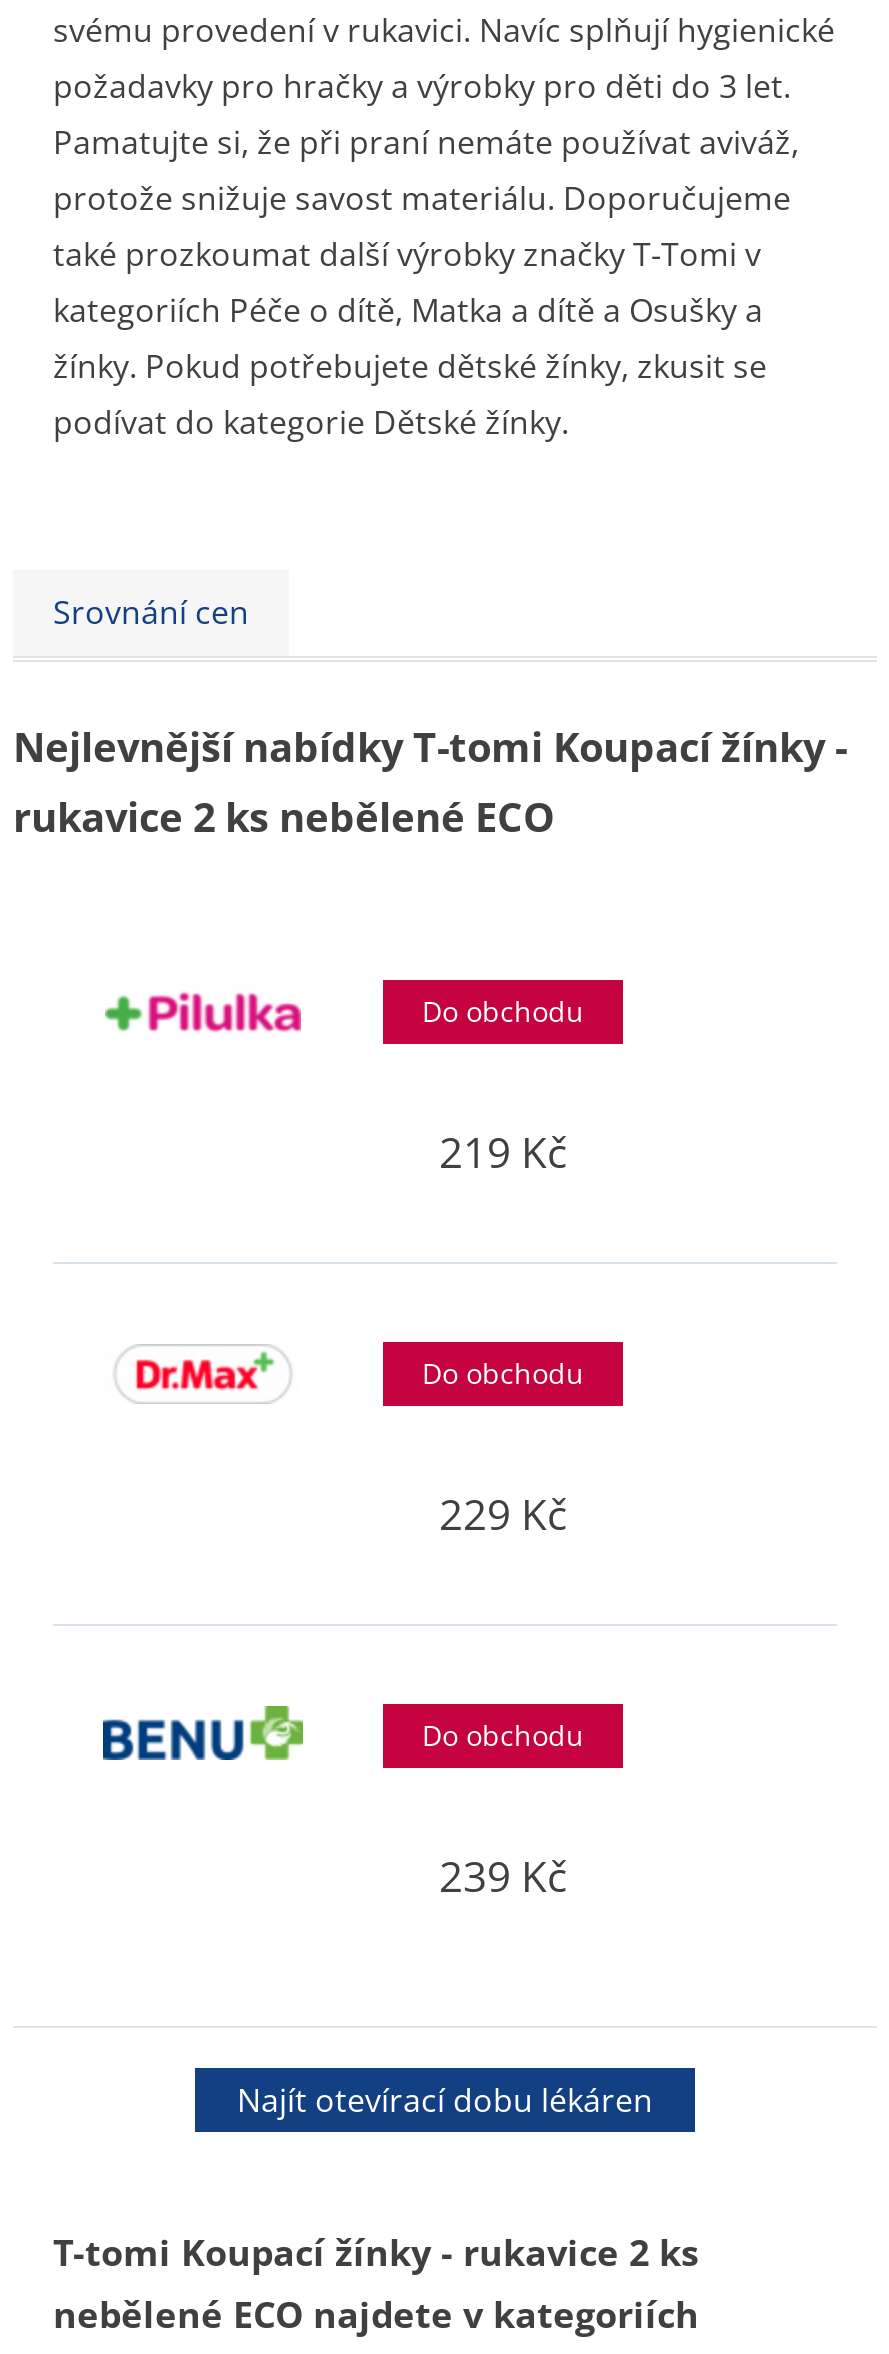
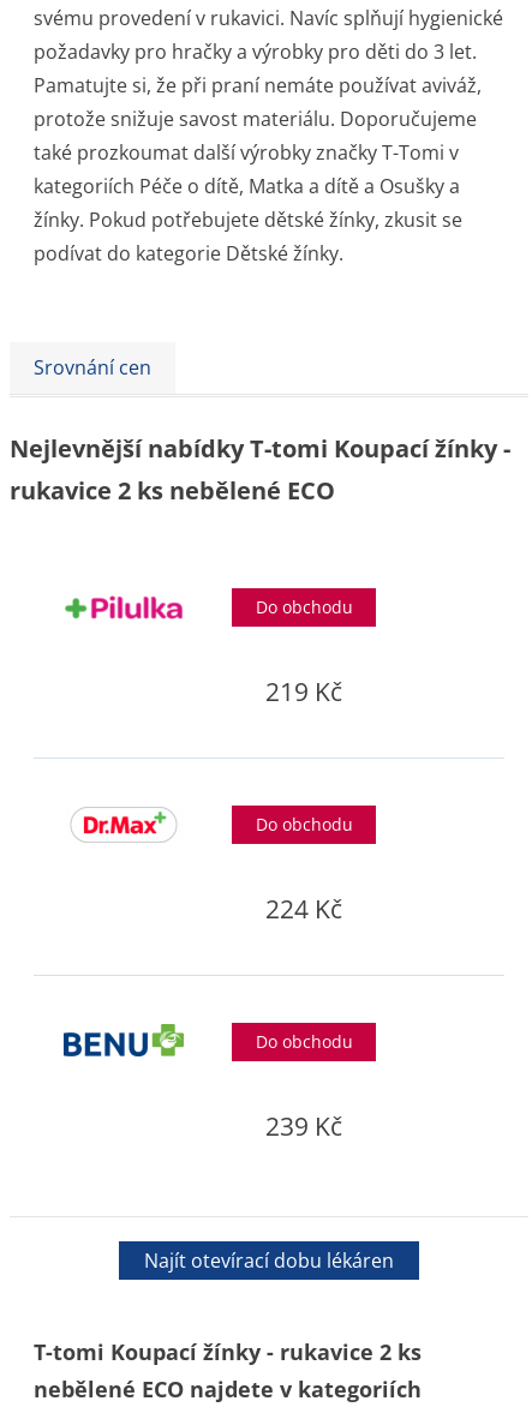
[439,1486,567,1542] 229 Kč -> [265,892,342,926] 224 Kč

